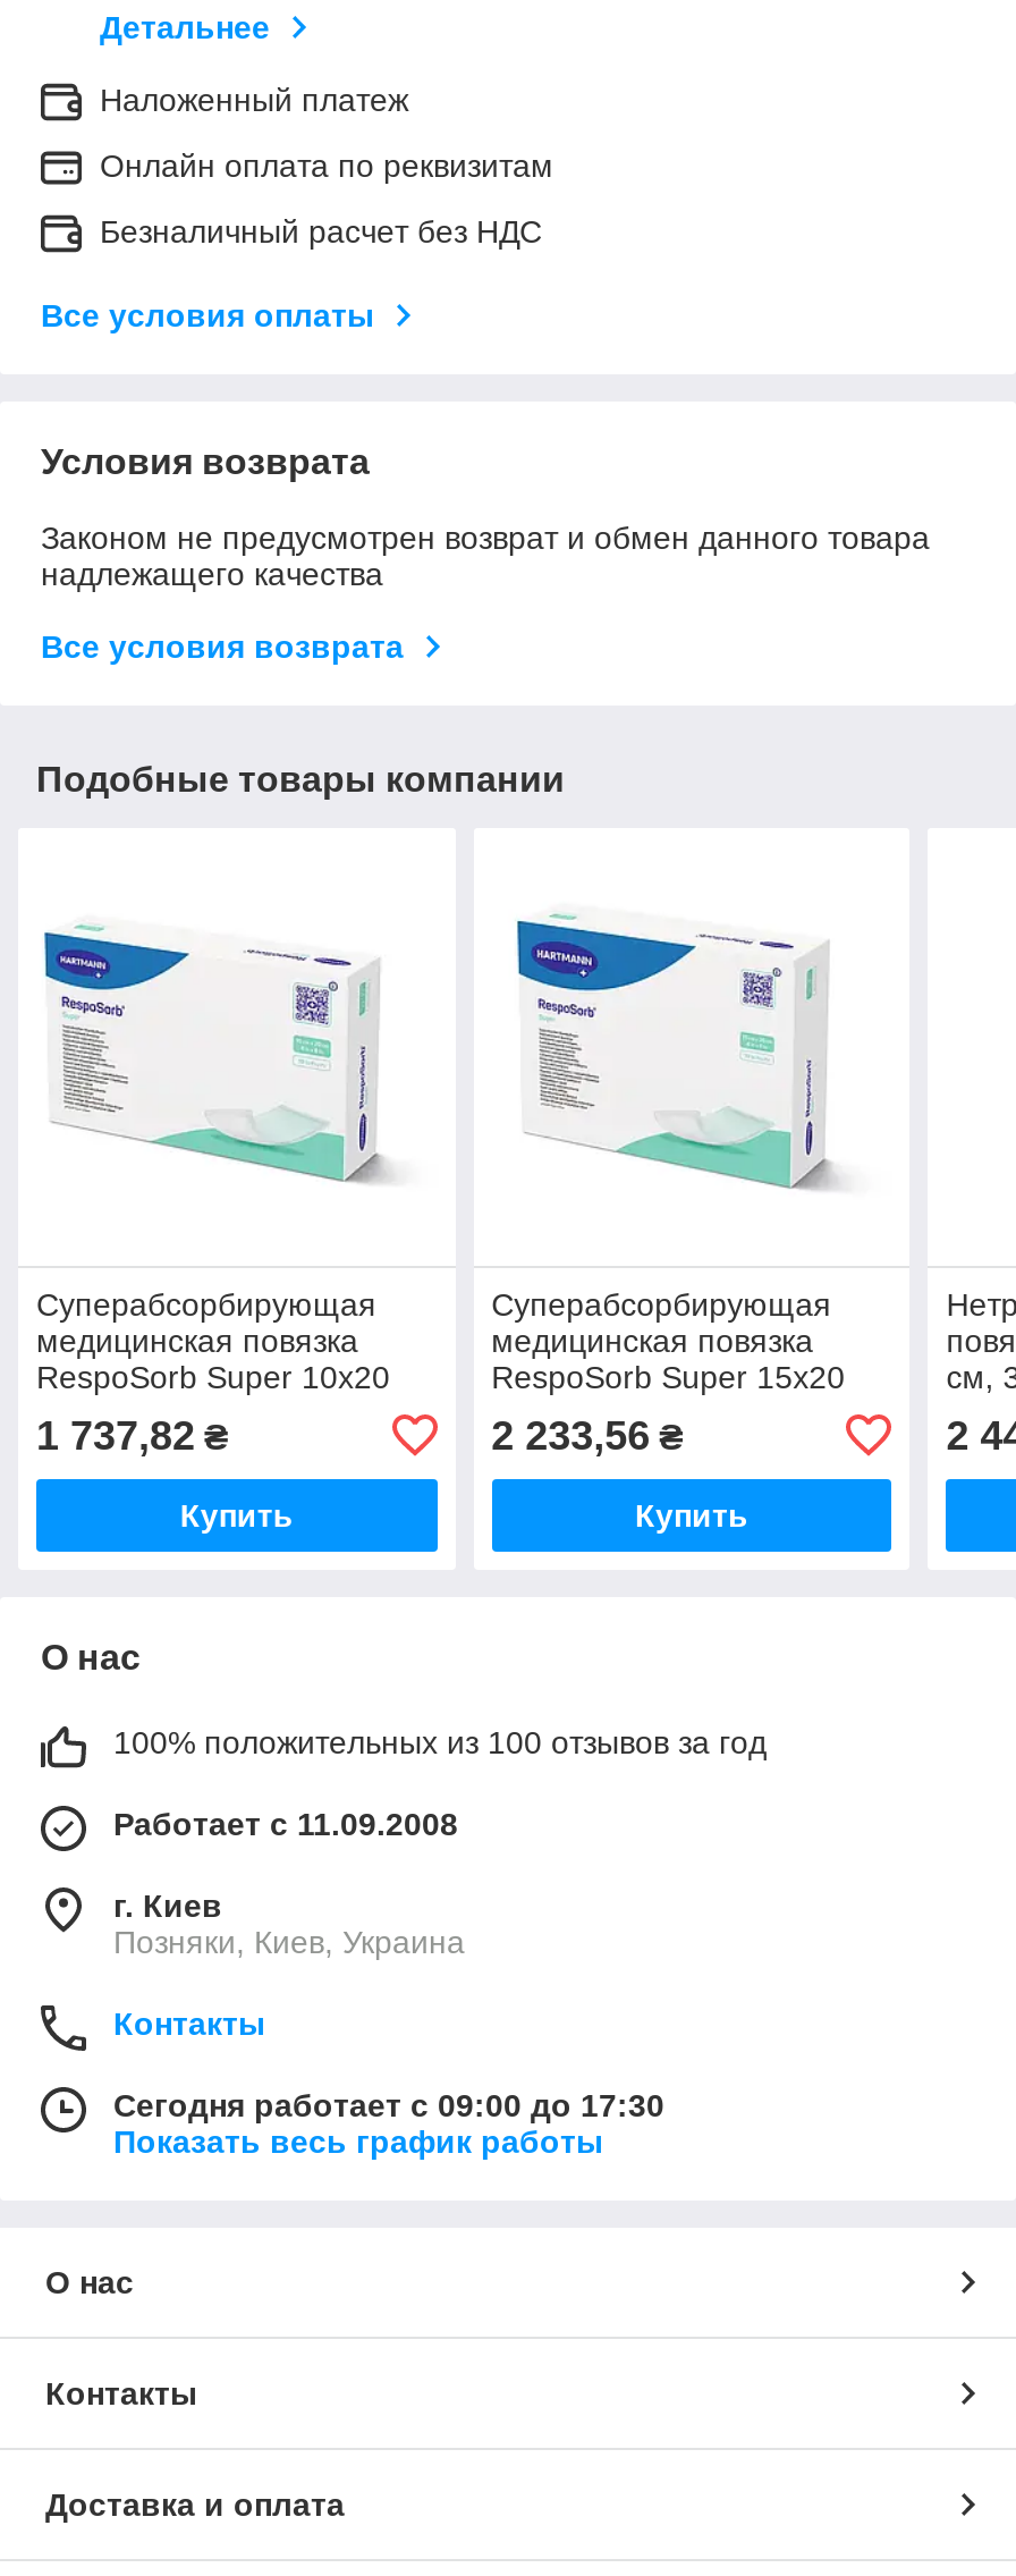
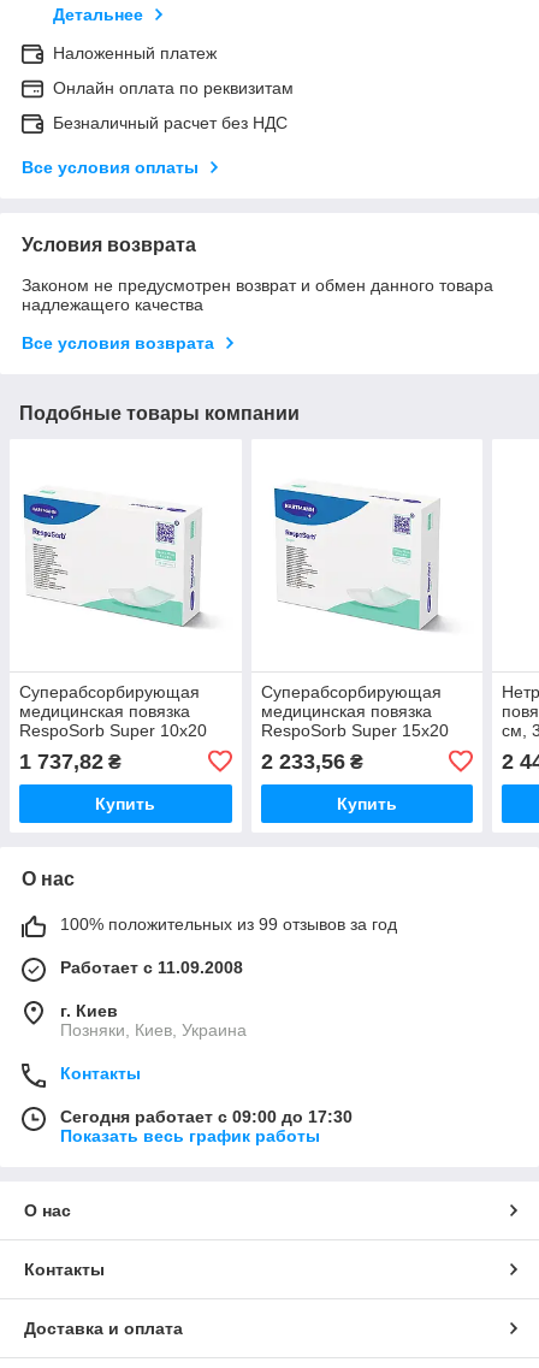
[113,1724,767,1760] 100% положительных из 100 отзывов за год -> [60,914,397,933] 100% положительных из 99 отзывов за год

